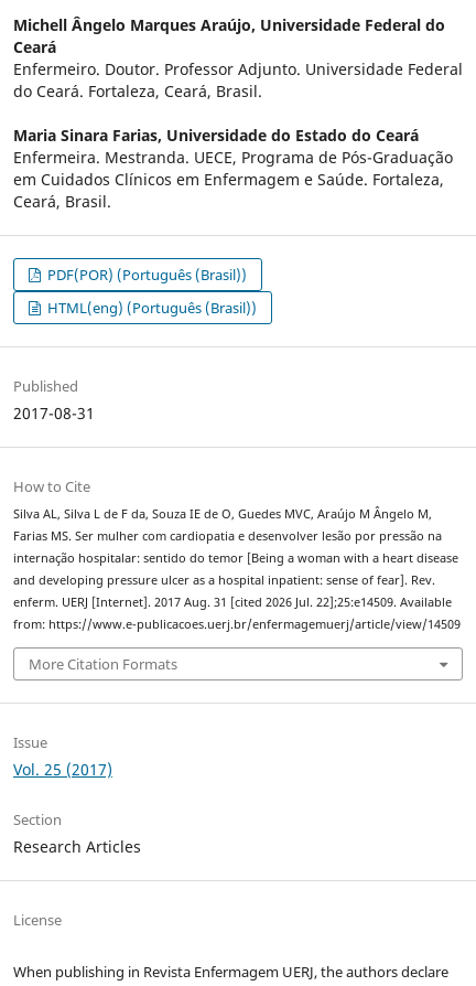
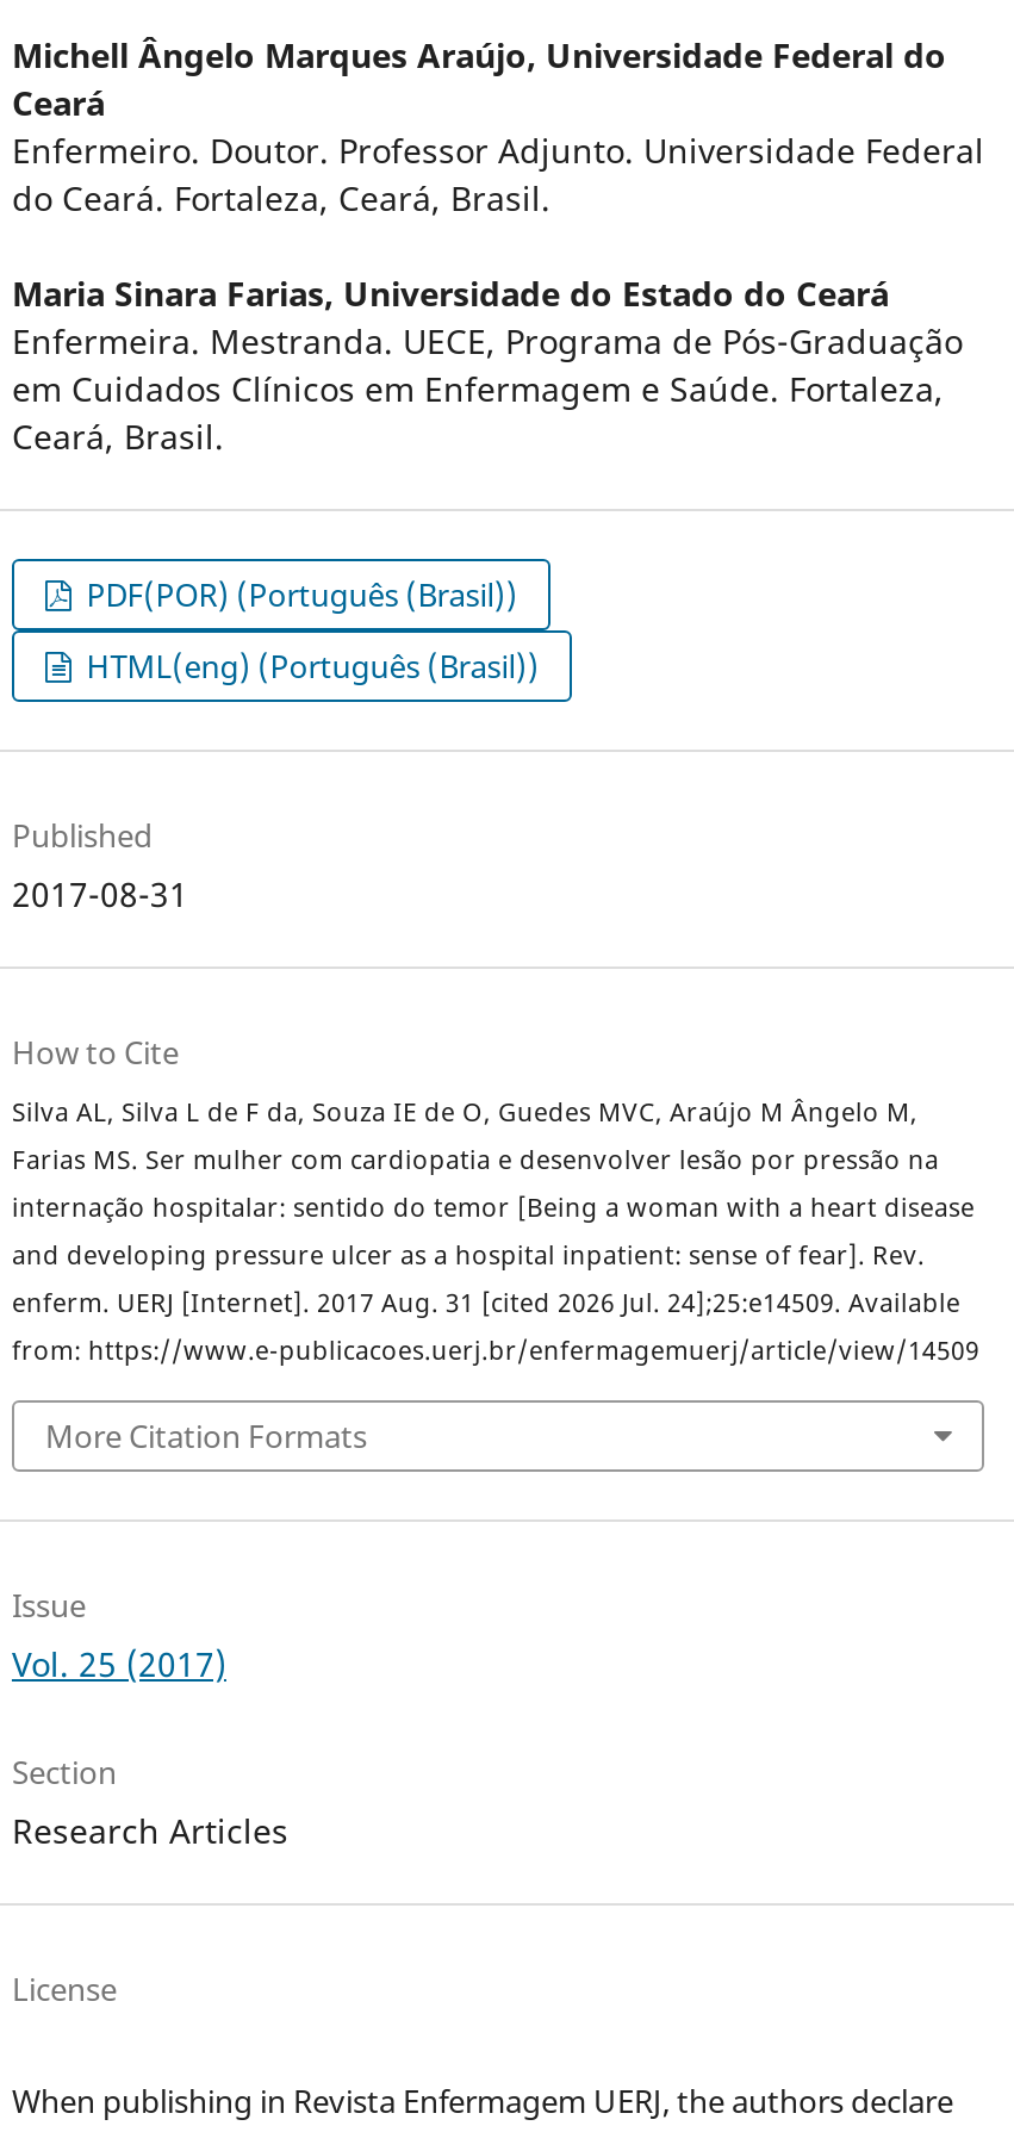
[13,595,452,610] enferm. UERJ [Internet]. 2017 Aug. 31 [cited 2026 Jul. 22];25:e14509. Available -> [12,1286,960,1320] enferm. UERJ [Internet]. 2017 Aug. 31 [cited 2026 Jul. 24];25:e14509. Available

